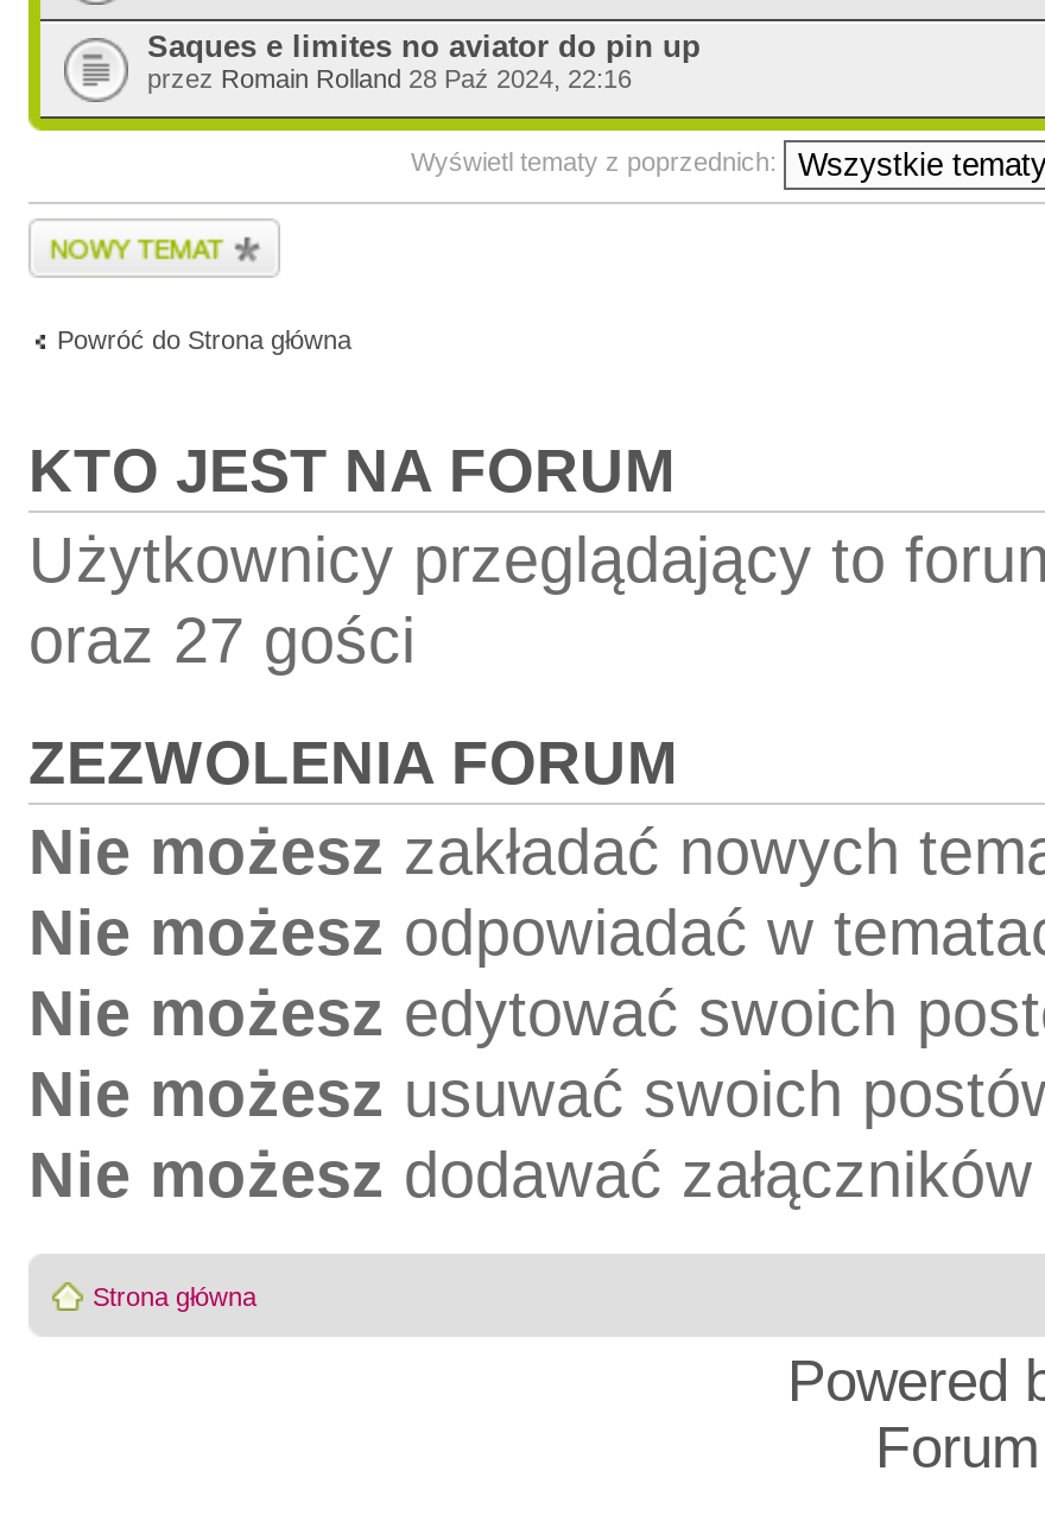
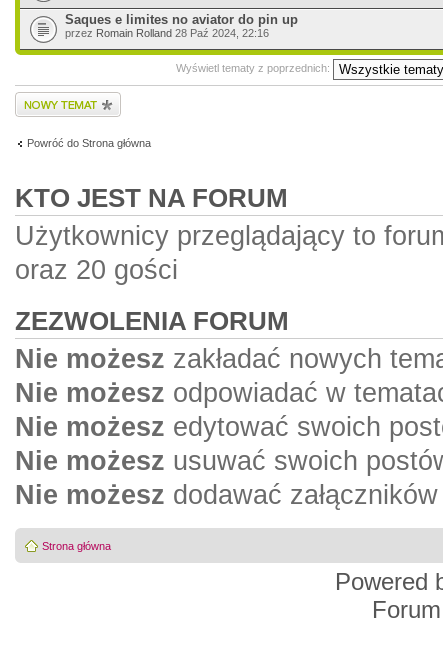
[28,604,416,676] oraz 27 gości -> [15,254,178,284] oraz 20 gości

